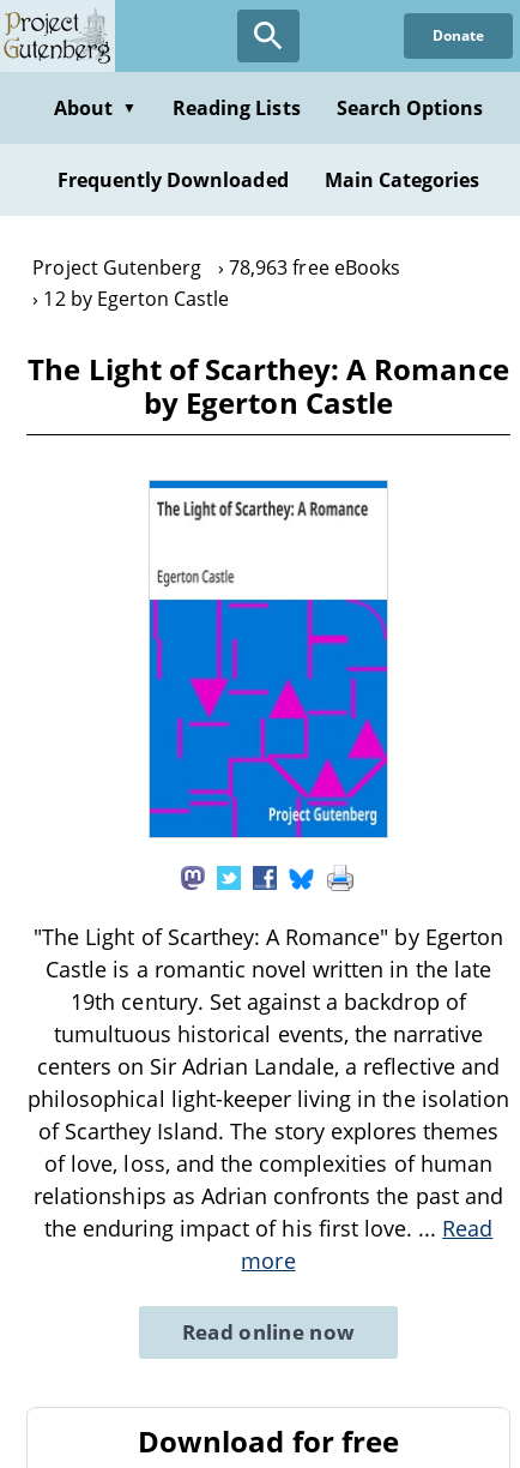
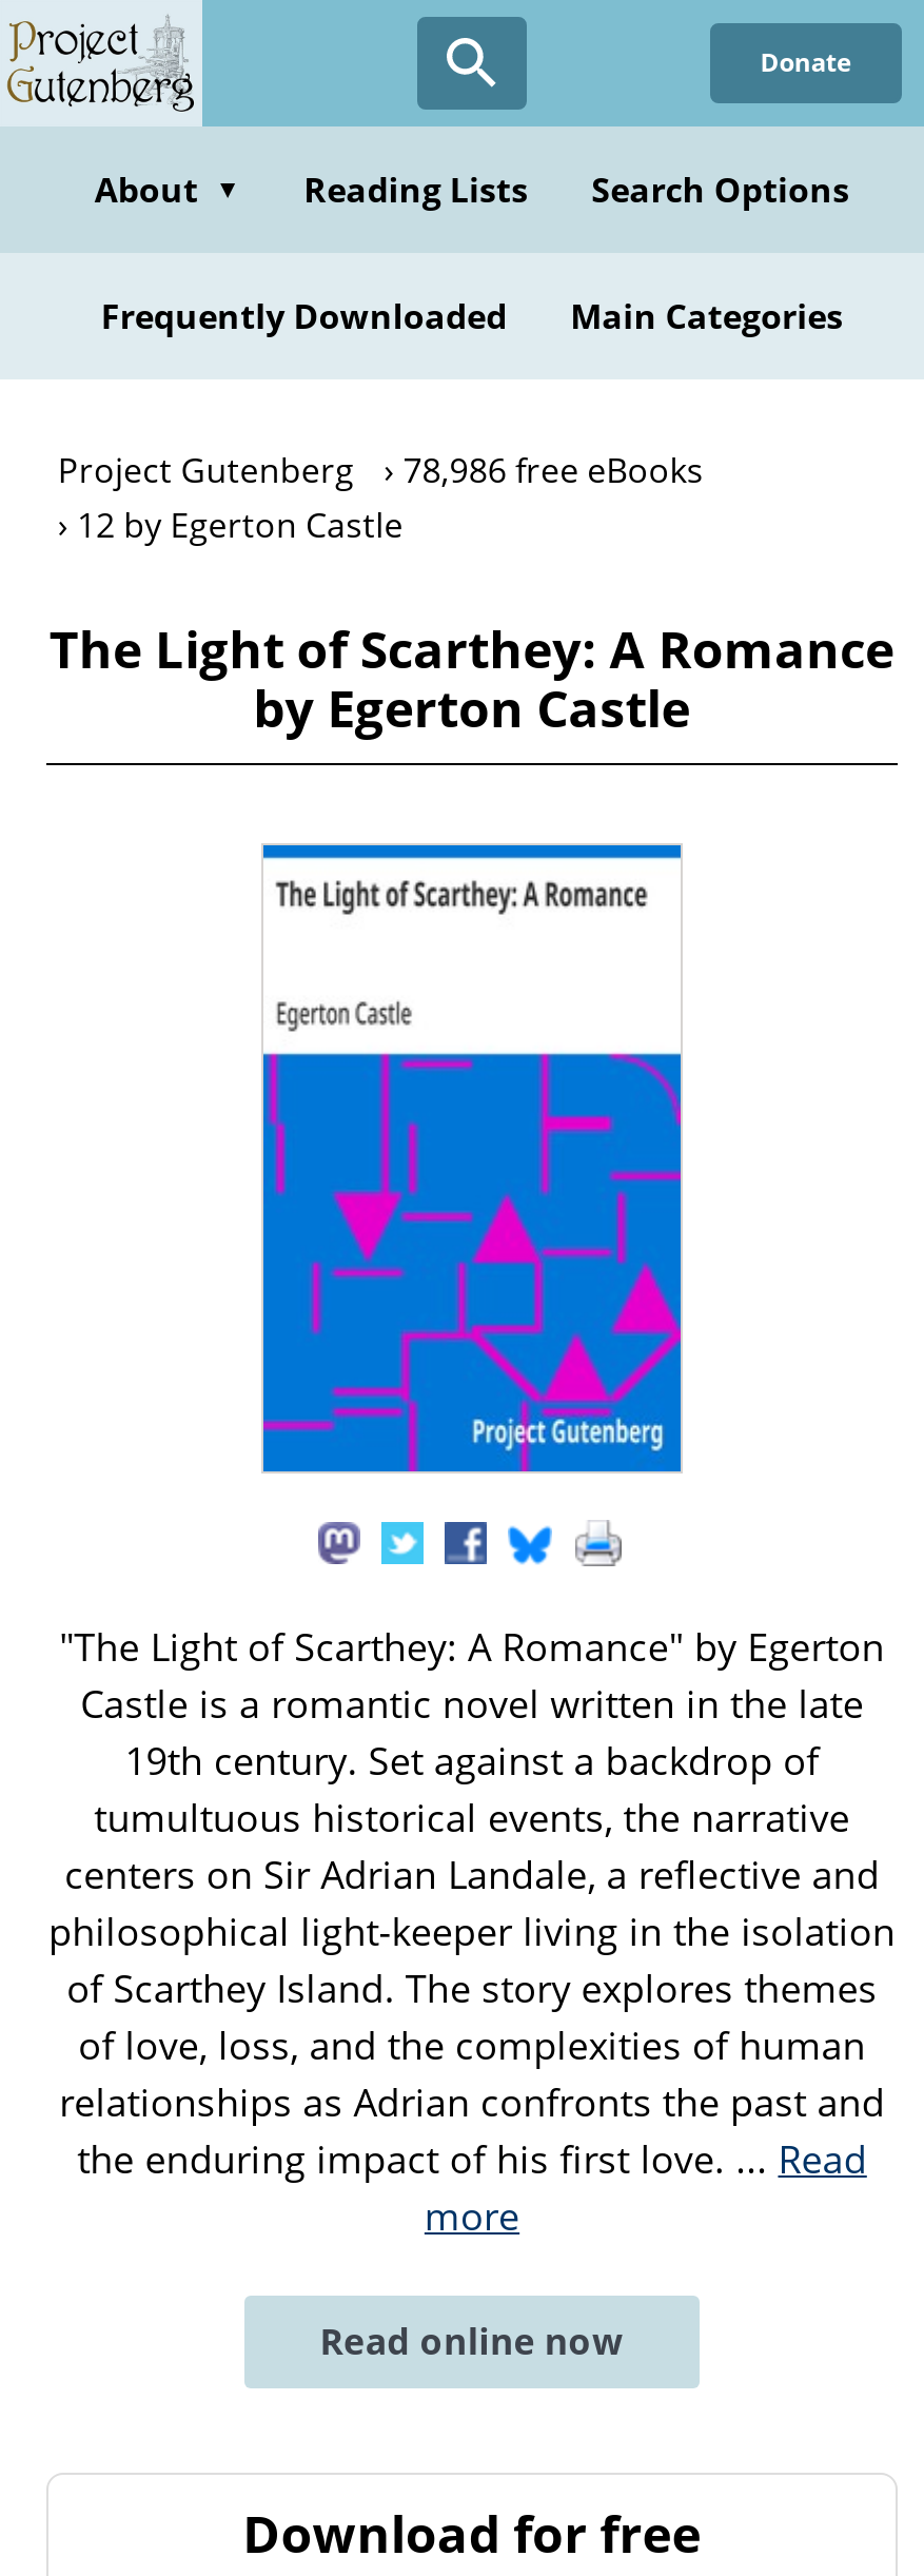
[33,254,400,281] Project Gutenberg 78,963 free eBooks -> [58,447,704,493] Project Gutenberg 78,986 free eBooks

